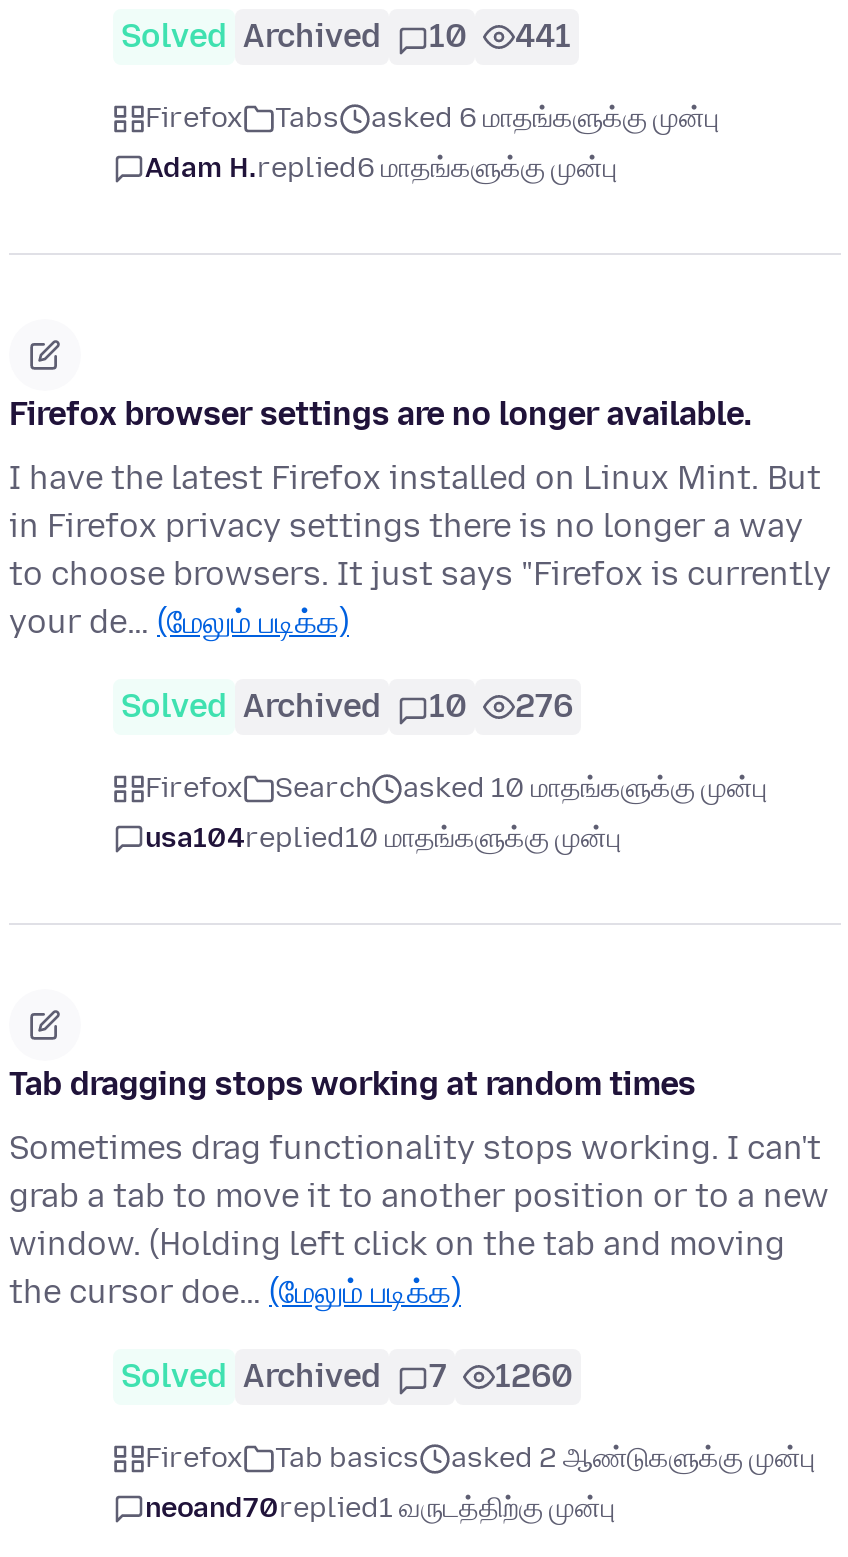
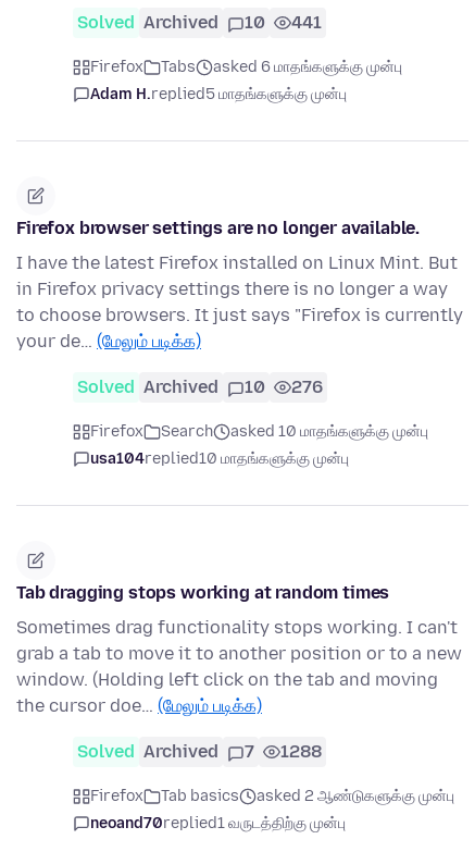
[145,152,617,186] Adam H.replied6 மாதங்களுக்கு முன்பு -> [90,85,347,104] Adam H.replied5 மாதங்களுக்கு முன்பு
[121,1358,573,1396] Solved Archived 7 1260 -> [77,742,322,762] Solved Archived 7 1288

